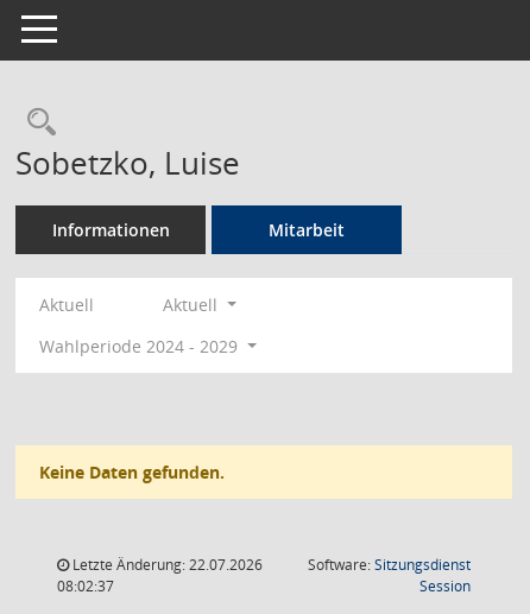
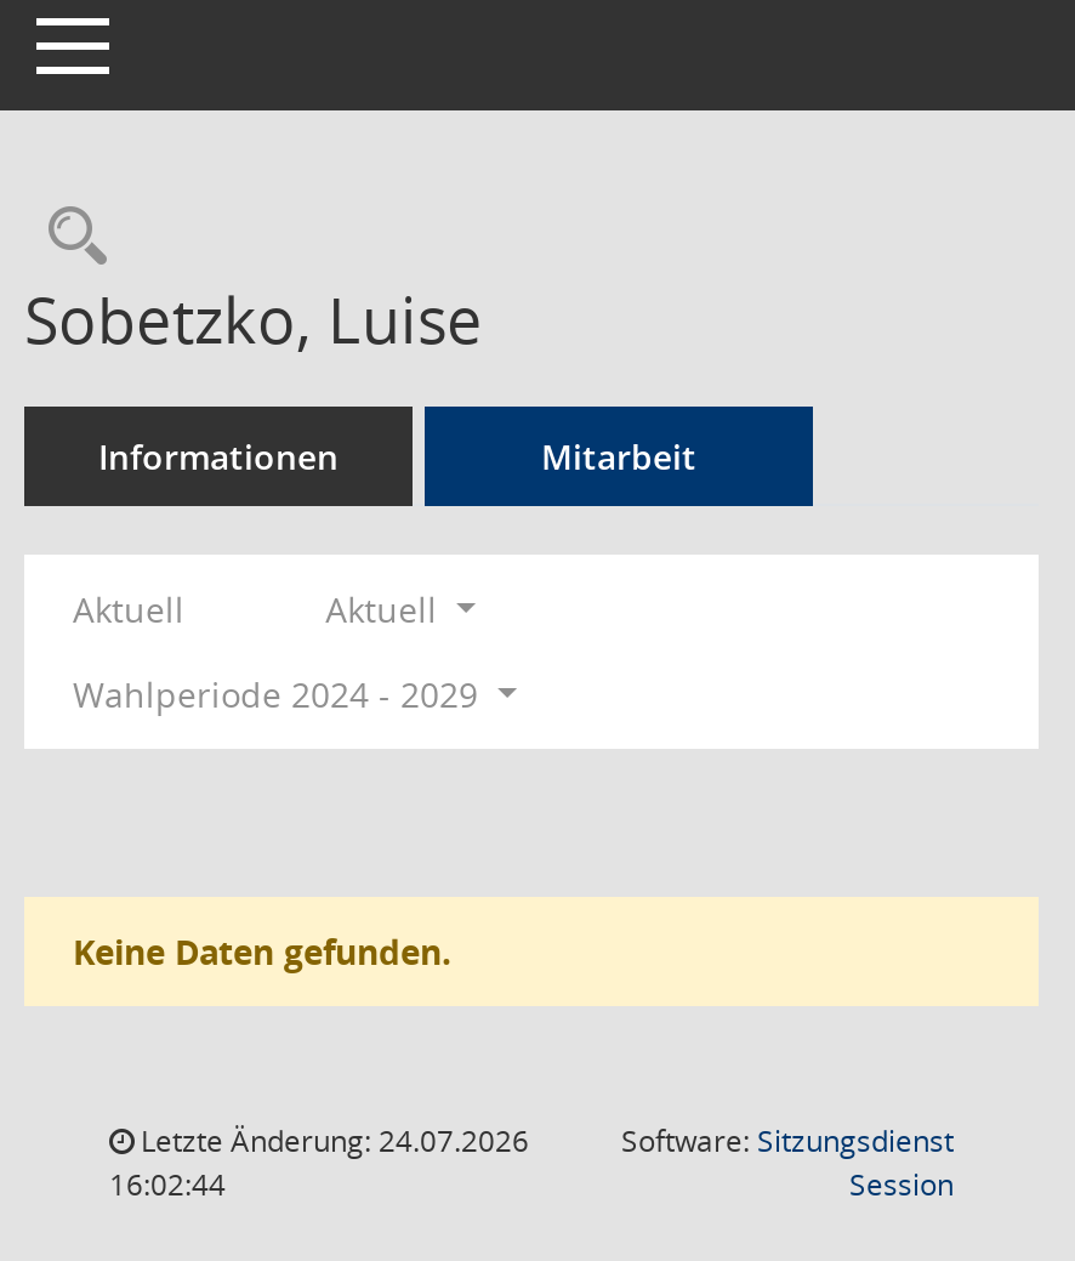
[69,555,263,575] Letzte Änderung: 22.07.2026 -> [133,1120,529,1161] Letzte Änderung: 24.07.2026
[57,576,114,596] 08:02:37 -> [109,1164,226,1205] 16:02:44

